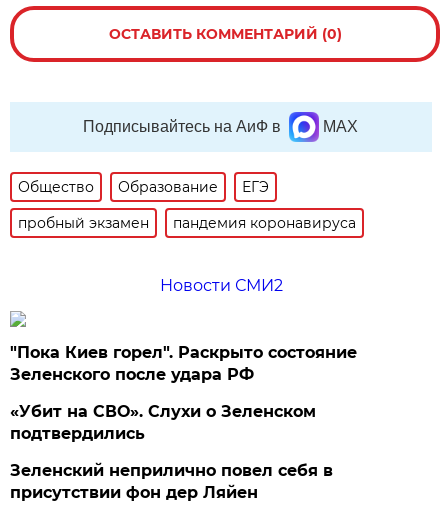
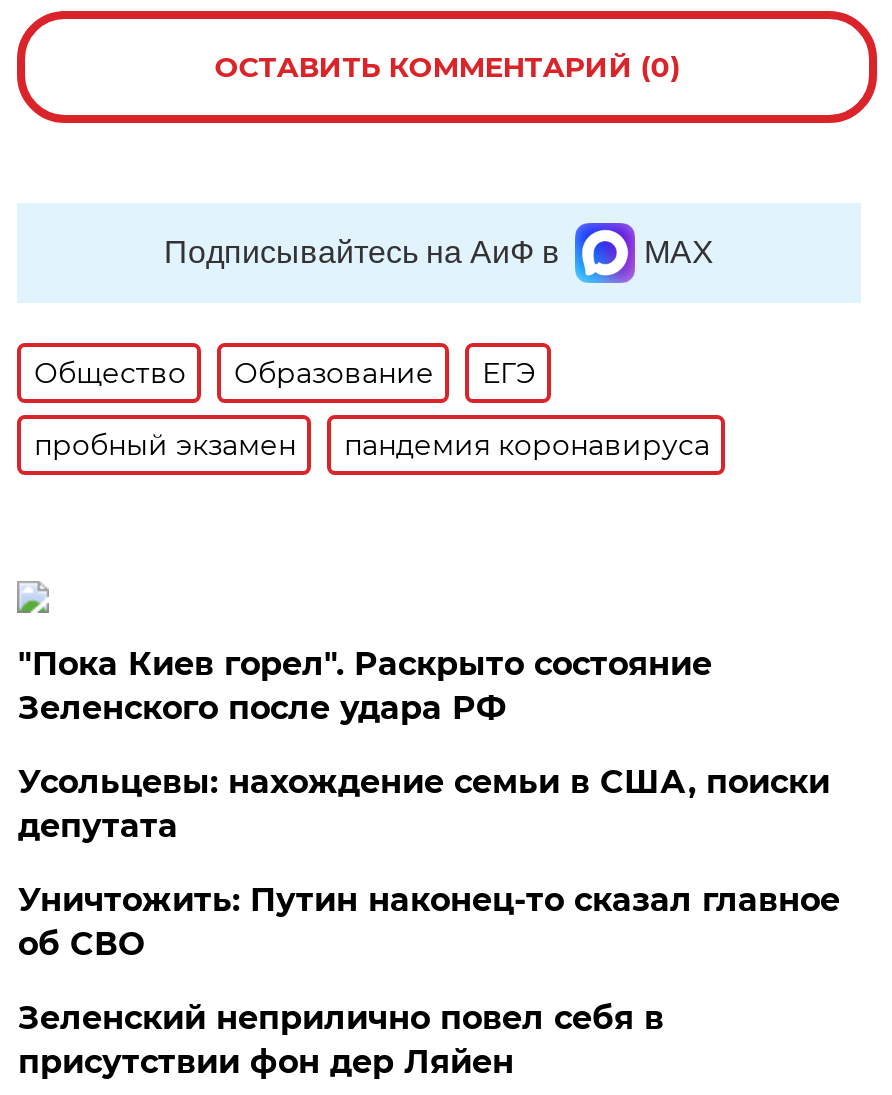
[160,276,283,295] Новости СМИ2 -> none
moved [10,343,357,384] -> [18,645,712,727]: "Пока Киев горел". Раскрыто состояние | Зеленского после удара РФ
[10,402,316,443] «Убит на СВО». Слухи о Зеленском | подтвердились -> [18,763,840,963] Усольцевы: нахождение семьи в США, поиски | депутата | Уничтожить: Путин наконец-то сказал главное | об СВО

